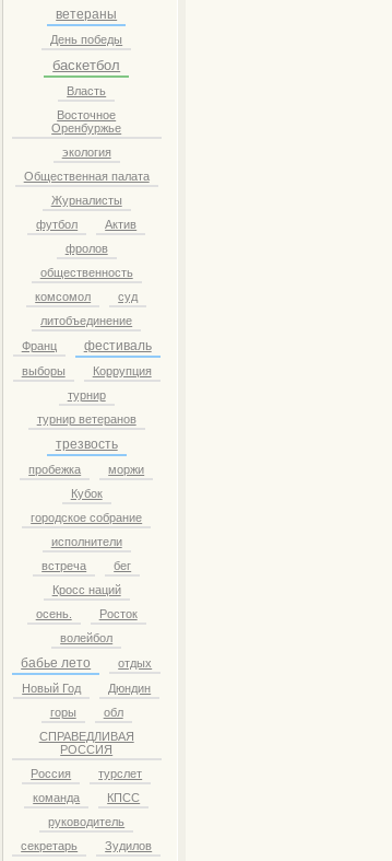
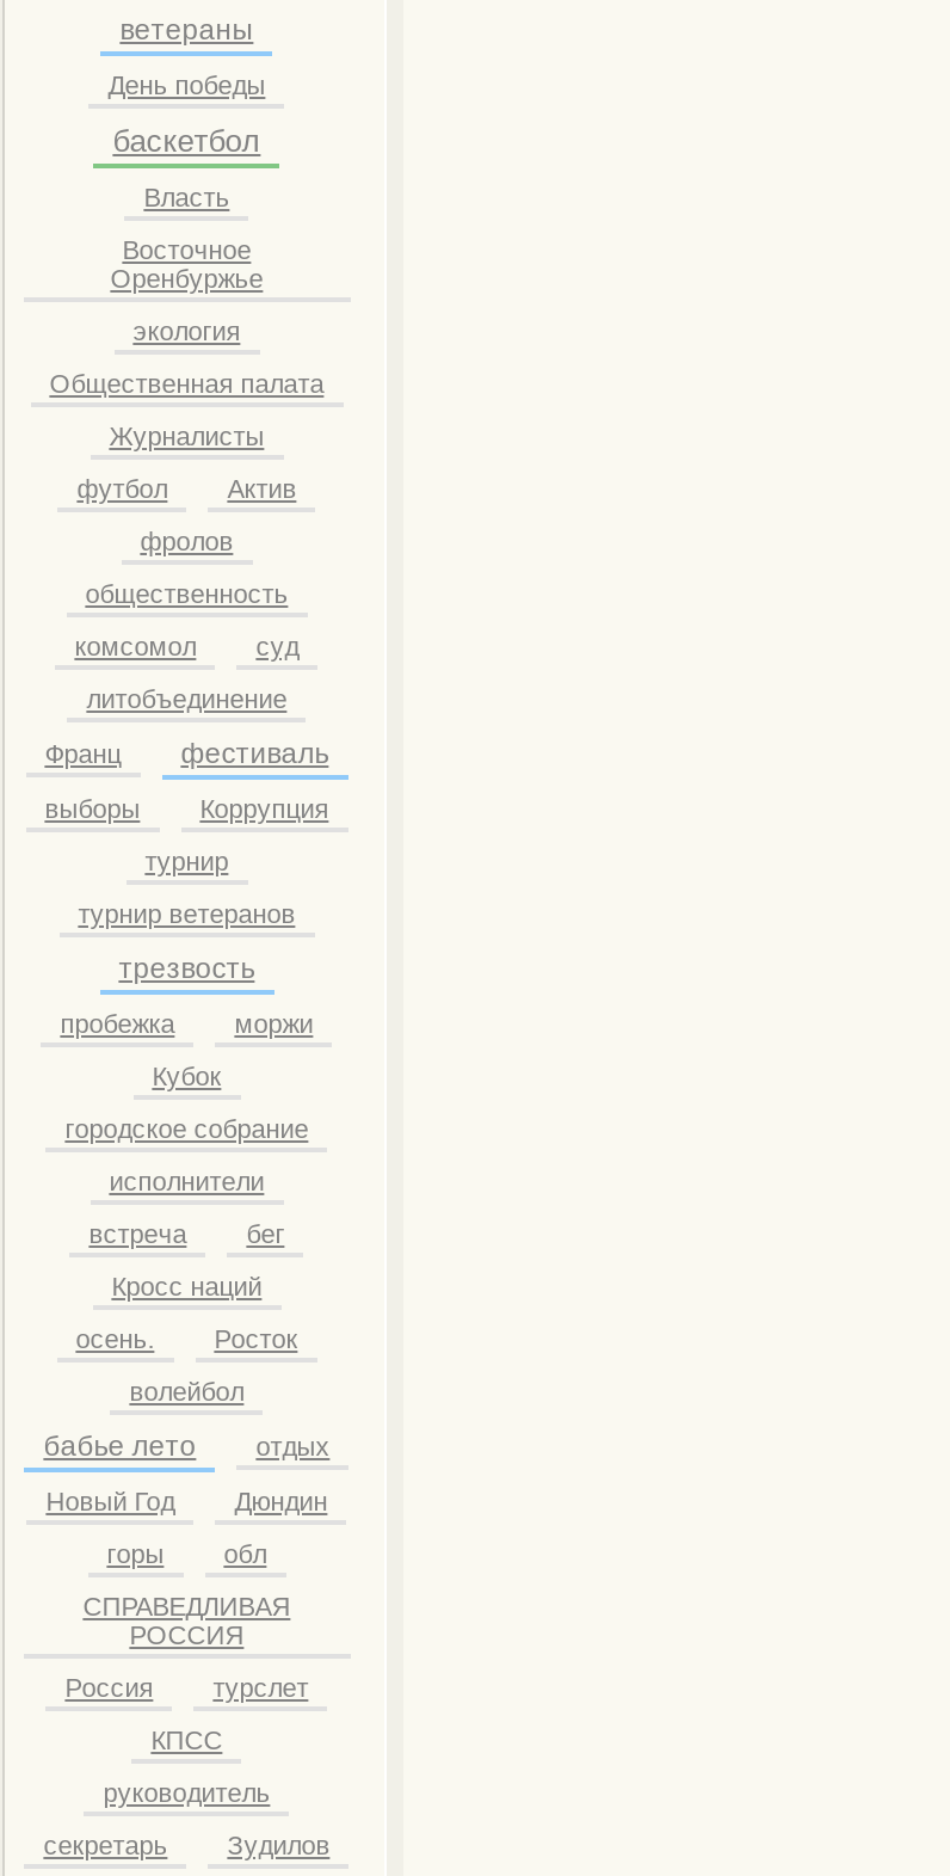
[33,791,80,804] команда -> none

